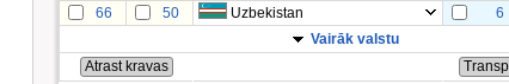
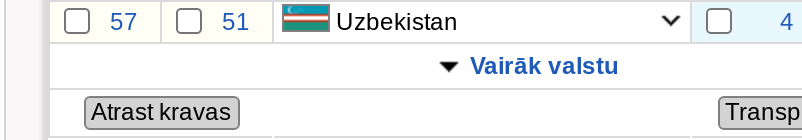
[96,5,112,21] 66 -> [110,8,138,36] 57
[162,5,179,21] 50 -> [222,8,250,36] 51
[496,5,504,21] 6 -> [780,8,794,36] 4

